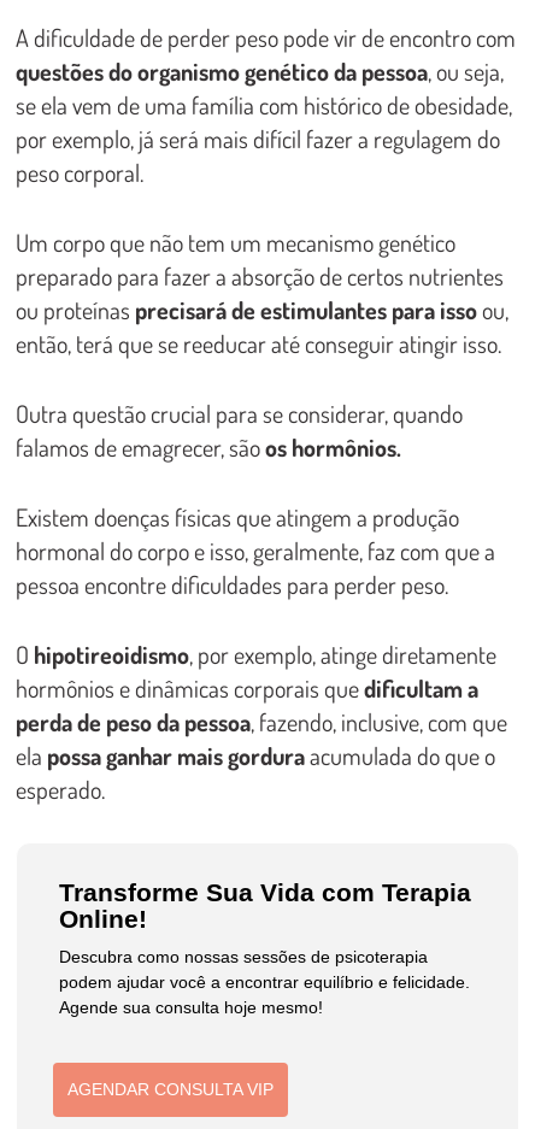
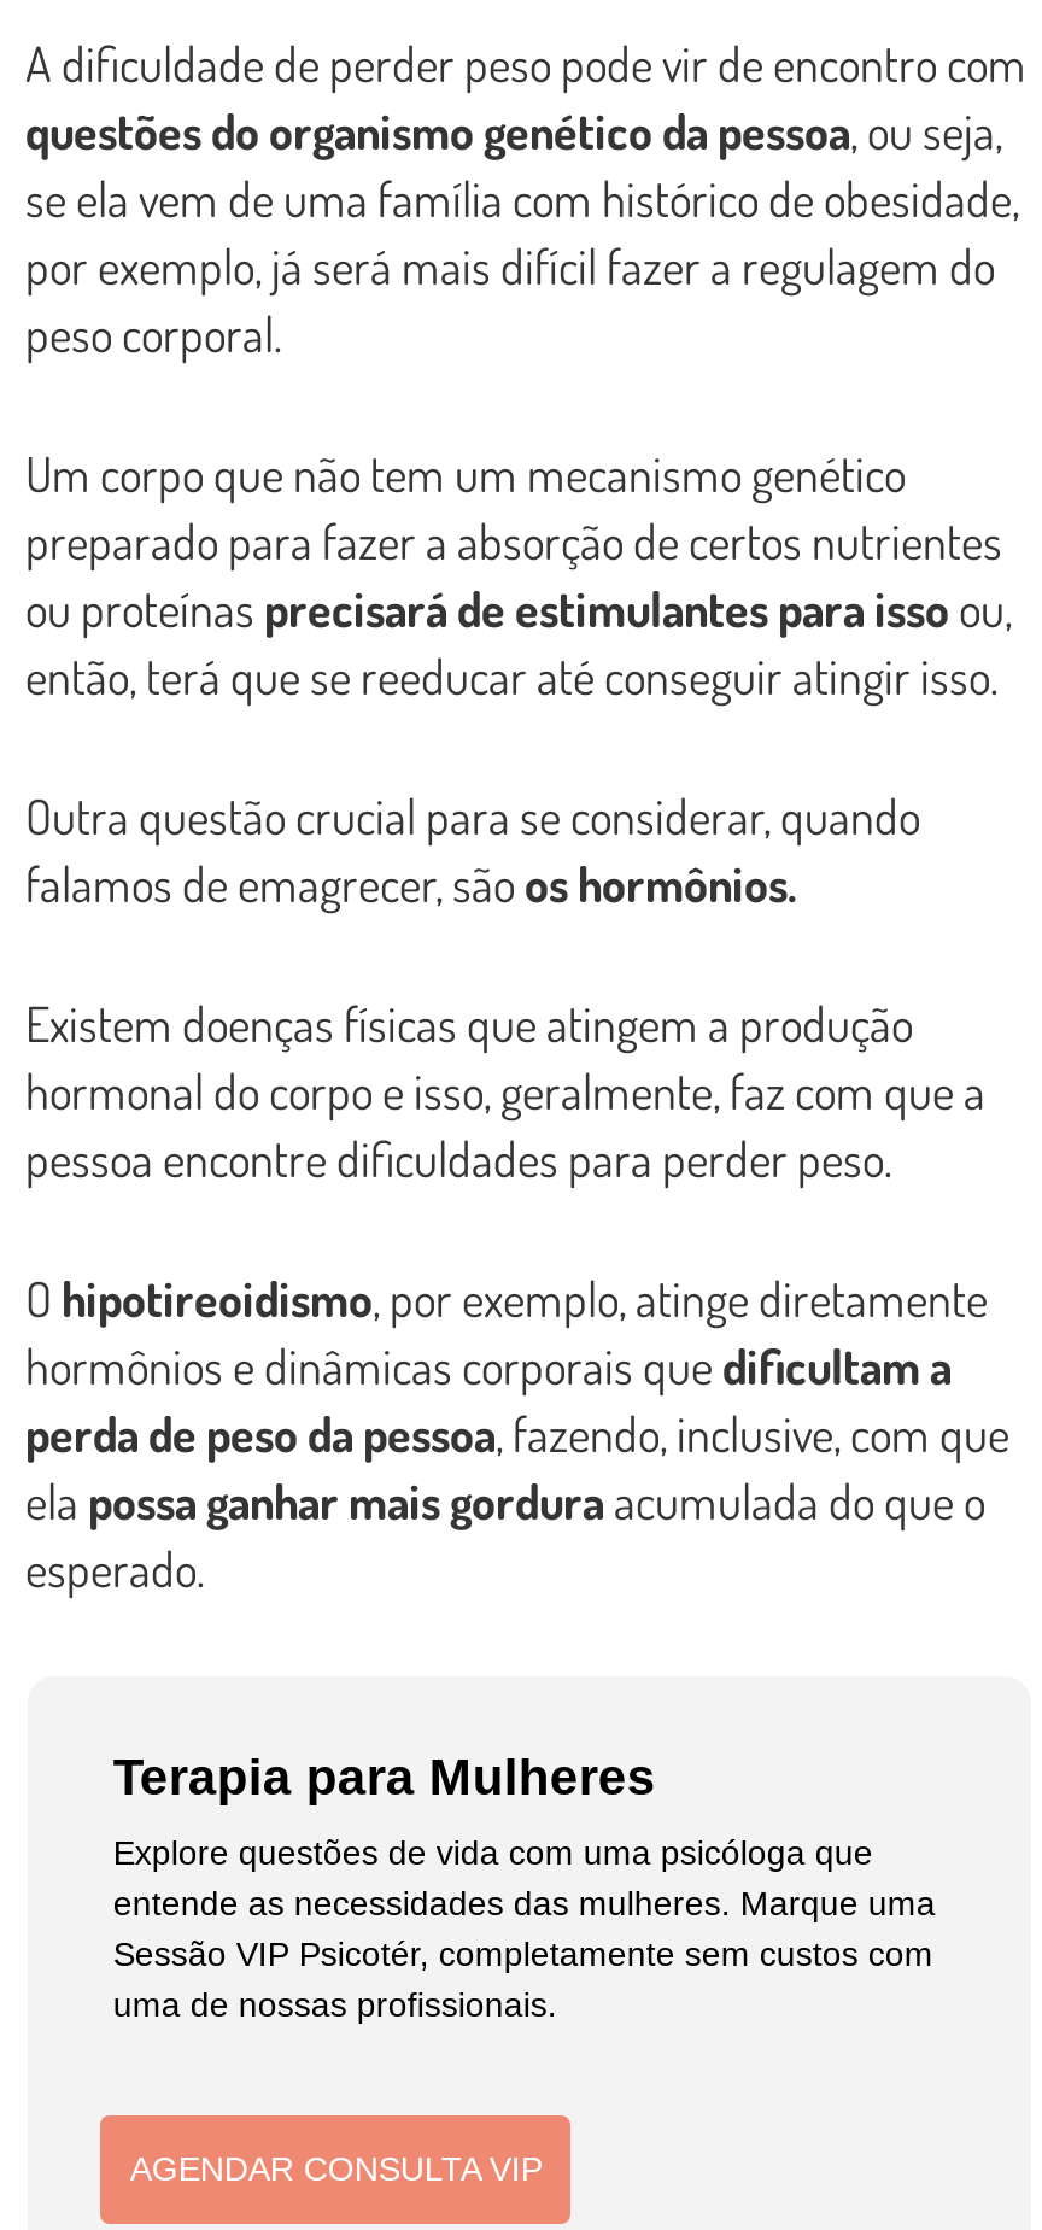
[59,879,471,933] Transforme Sua Vida com Terapia | Online! -> [113,1747,656,1803] Terapia para Mulheres
[59,948,470,1017] Descubra como nossas sessões de psicoterapia | podem ajudar você a encontrar equilíbrio e felicidade. | Agende sua consulta hoje mesmo! -> [113,1832,935,2022] Explore questões de vida com uma psicóloga que | entende as necessidades das mulheres. Marque uma | Sessão VIP Psicotér, completamente sem custos com | uma de nossas profissionais.

